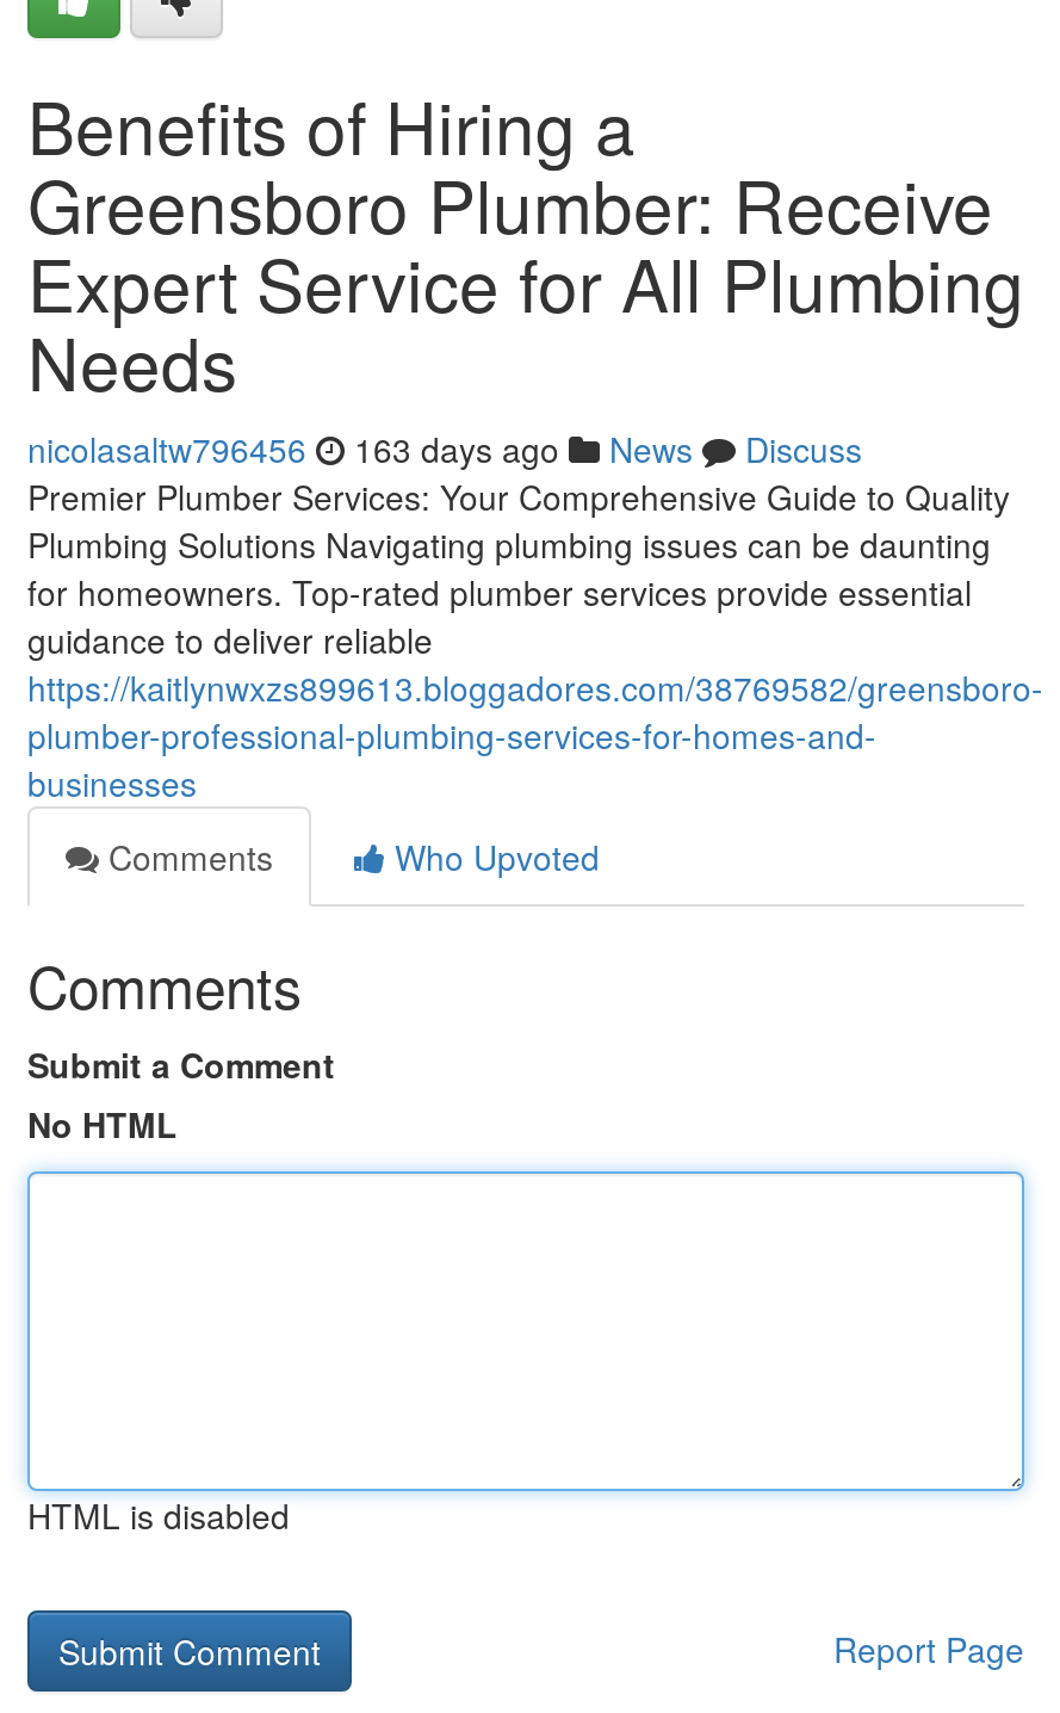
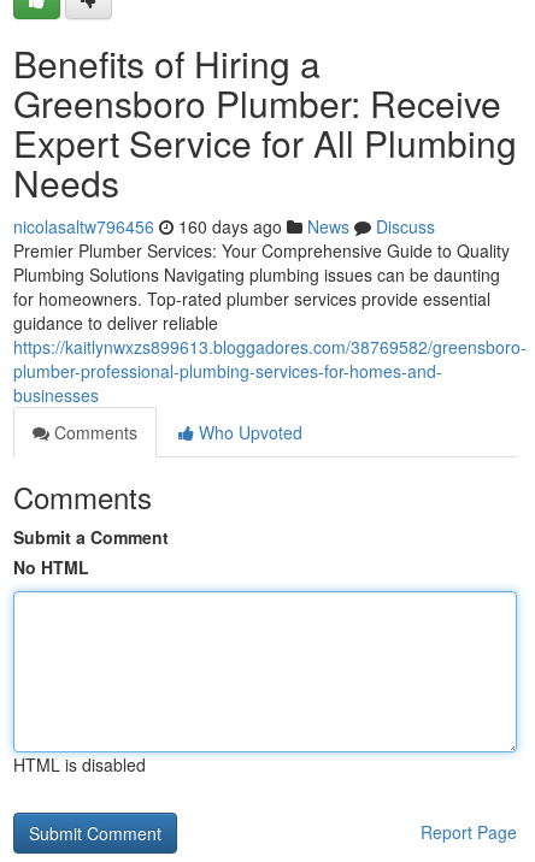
[27,425,862,472] nicolasaltw796456 163 days ago News Discuss -> [13,214,435,238] nicolasaltw796456 160 days ago News Discuss

